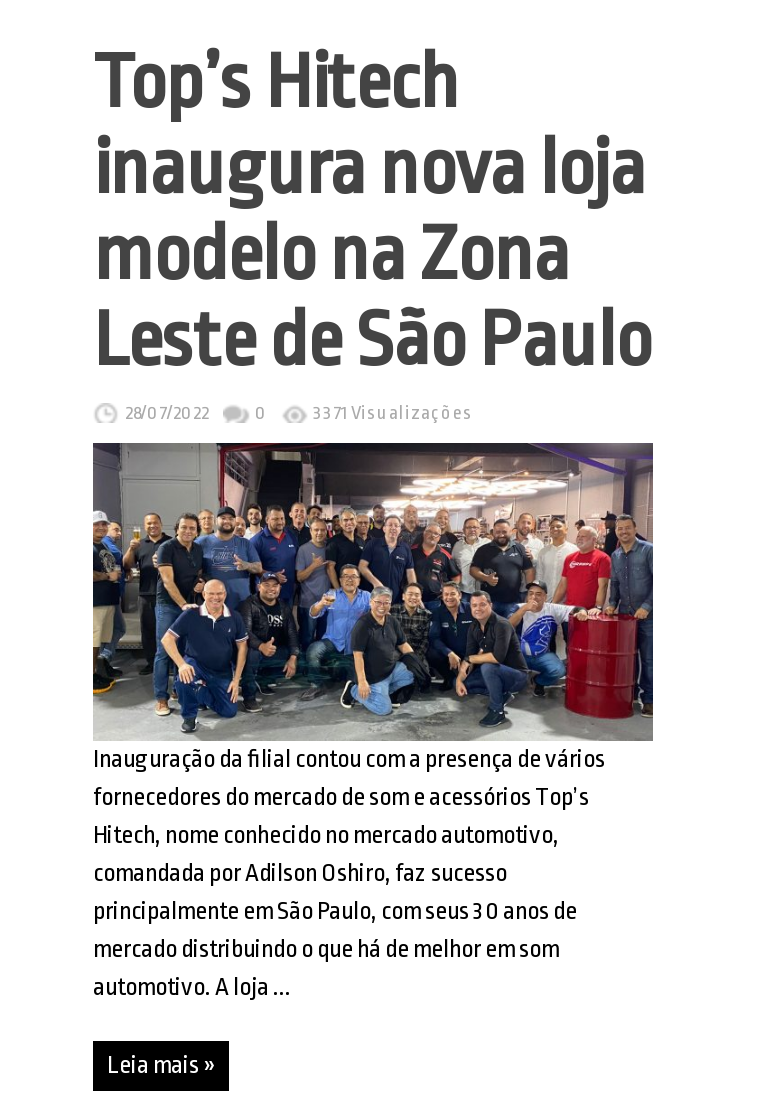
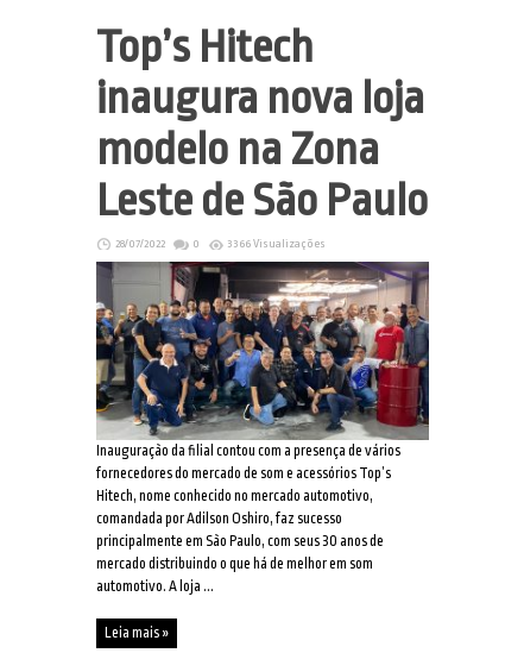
[313,403,473,423] 3371 Visualizações -> [227,238,326,250] 3366 Visualizações

